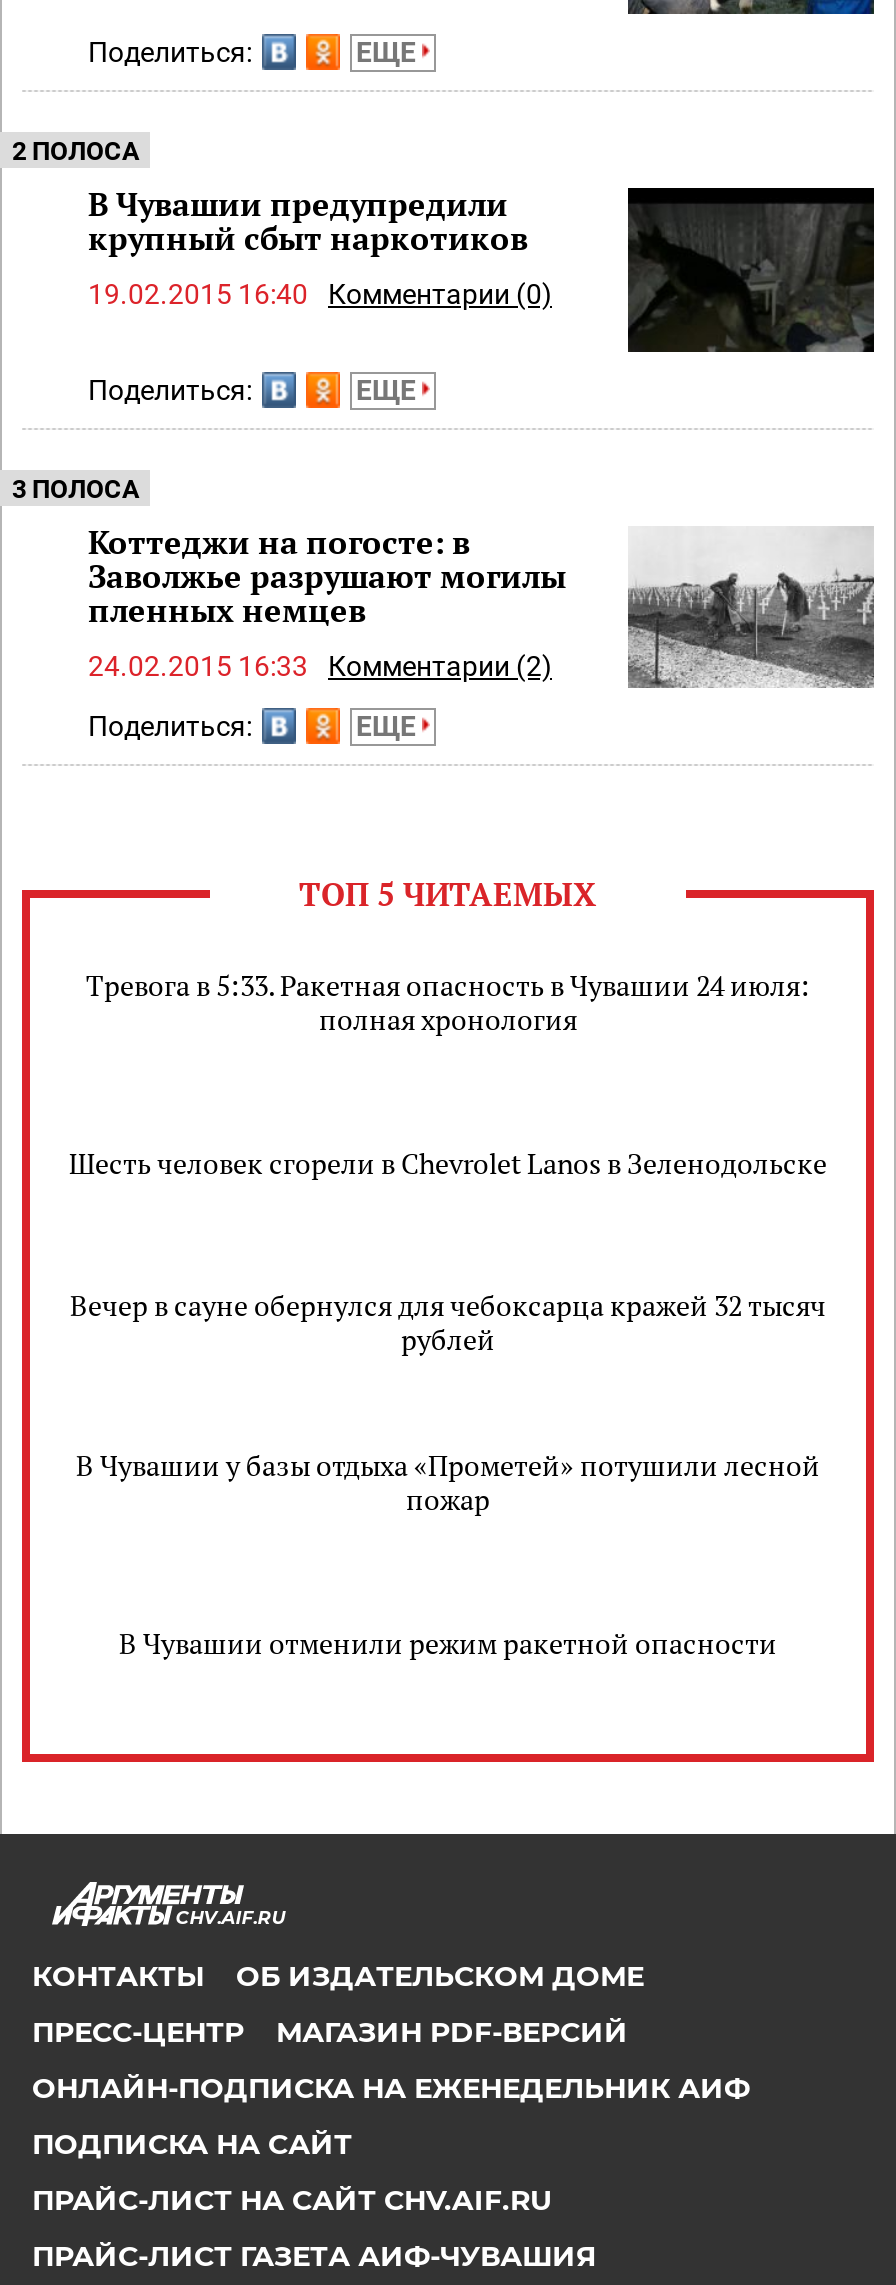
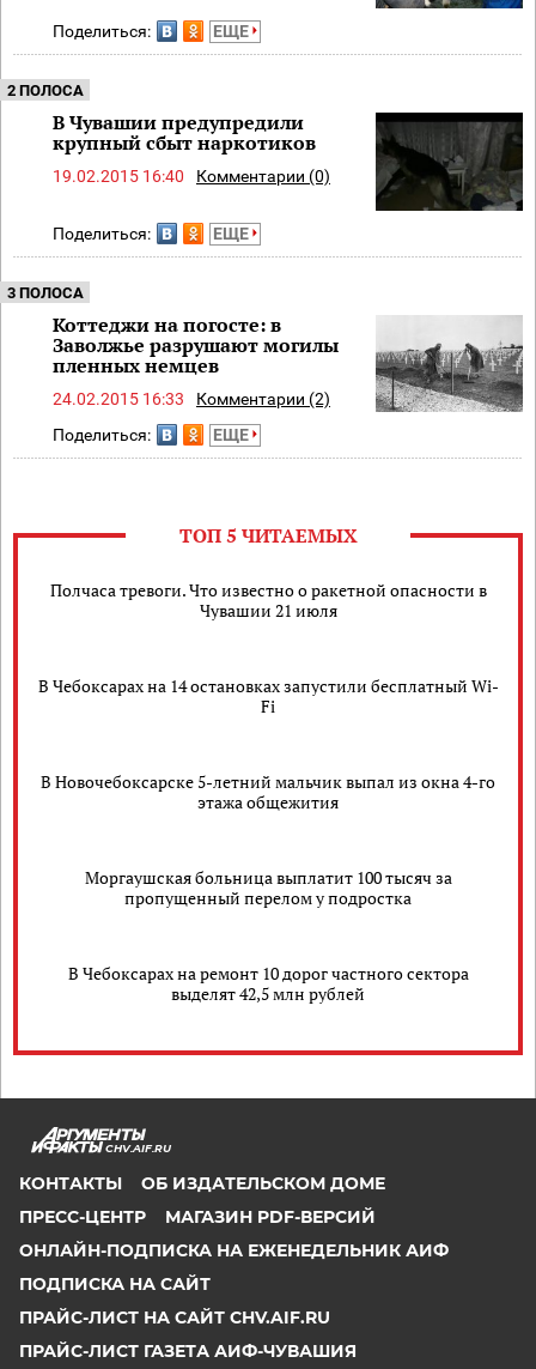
[86,966,810,1038] Тревога в 5:33. Ракетная опасность в Чувашии 24 июля: | полная хронология -> [50,579,486,622] Полчаса тревоги. Что известно о ракетной опасности в | Чувашии 21 июля
[69,1143,827,1181] Шесть человек сгорели в Chevrolet Lanos в Зеленодольске -> [38,675,498,718] В Чебоксарах на 14 остановках запустили бесплатный Wi- | Fi
[70,1286,826,1358] Вечер в сауне обернулся для чебоксарца кражей 32 тысяч | рублей -> [41,770,495,813] В Новочебоксарске 5-летний мальчик выпал из окна 4-го | этажа общежития
[76,1446,820,1518] В Чувашии у базы отдыха «Прометей» потушили лесной | пожар -> [84,866,452,909] Моргаушская больница выплатит 100 тысяч за | пропущенный перелом у подростка
[119,1623,777,1661] В Чувашии отменили режим ракетной опасности -> [68,962,468,1005] В Чебоксарах на ремонт 10 дорог частного сектора | выделят 42,5 млн рублей

